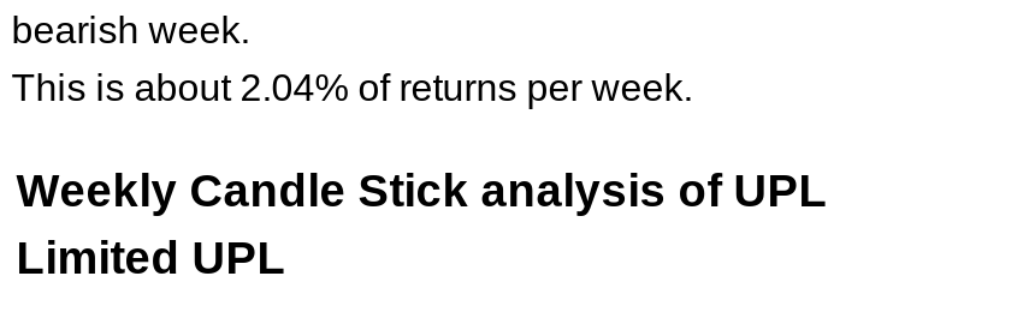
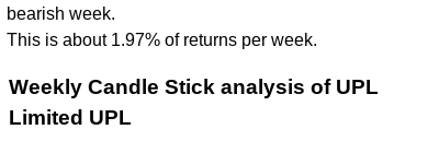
[11,68,692,109] This is about 2.04% of returns per week. -> [7,31,317,50] This is about 1.97% of returns per week.

